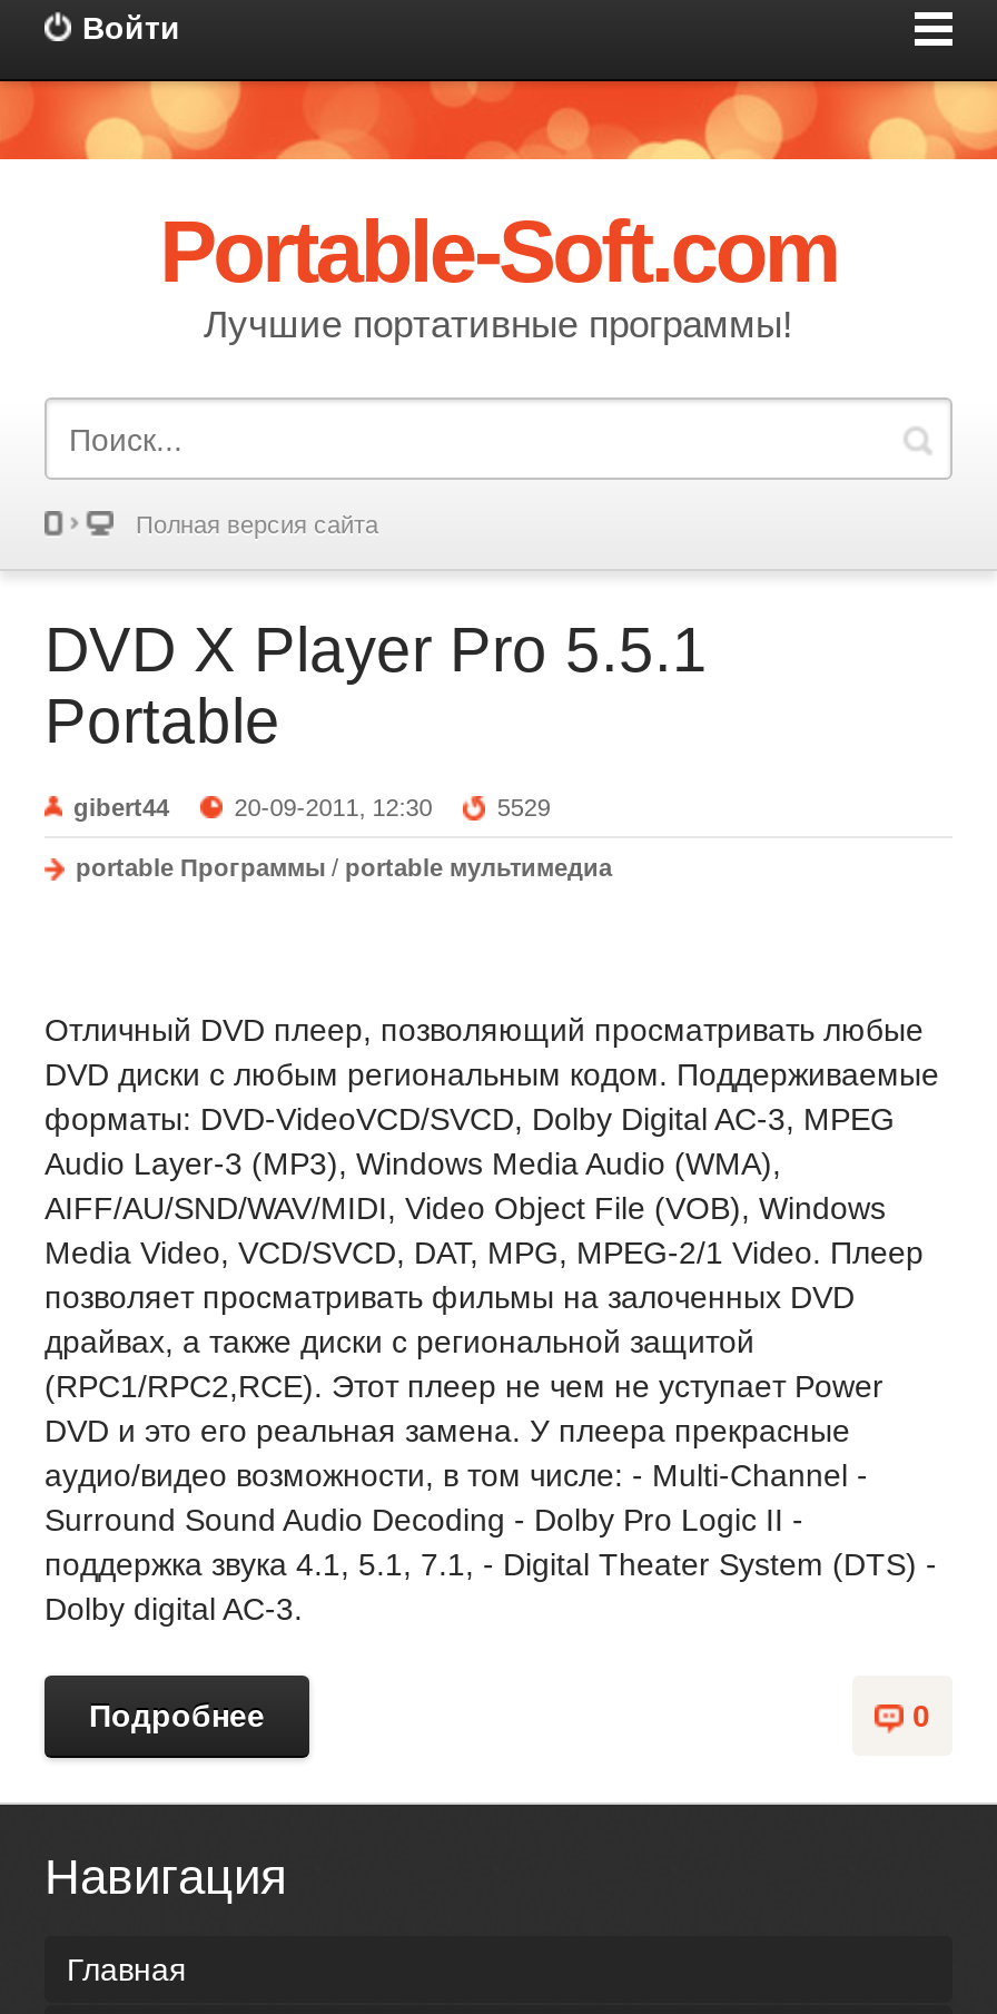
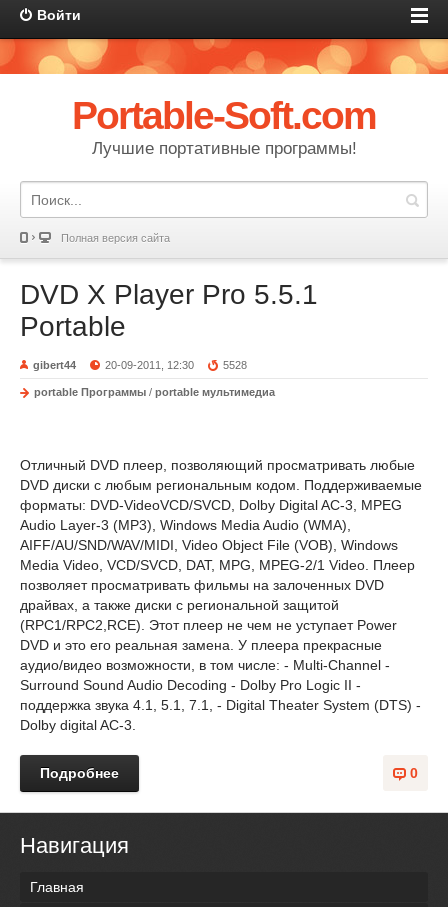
[497,794,551,821] 5529 -> [223,359,247,371] 5528

